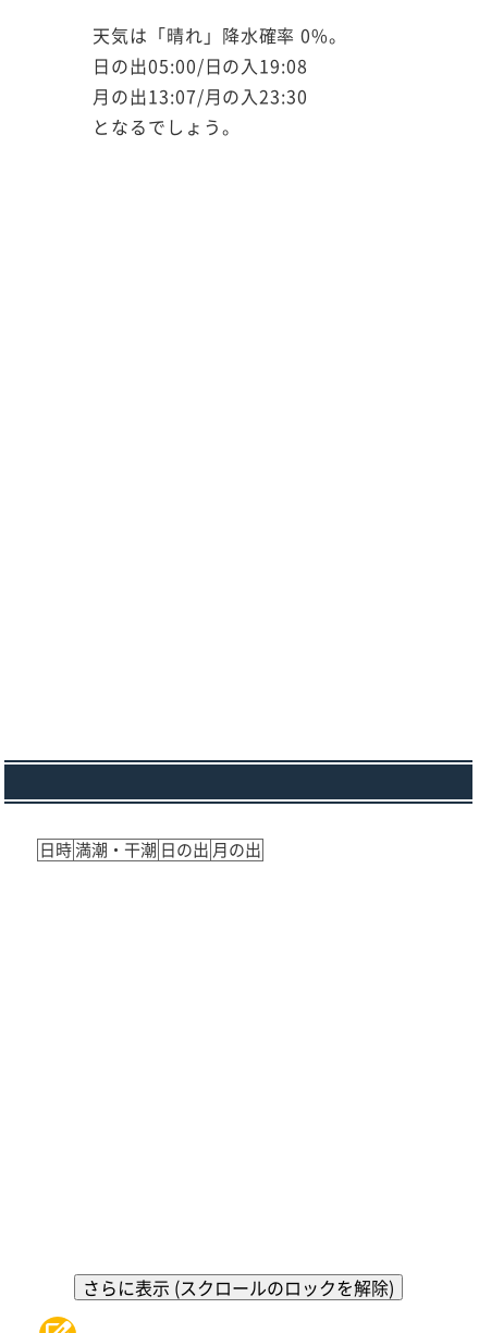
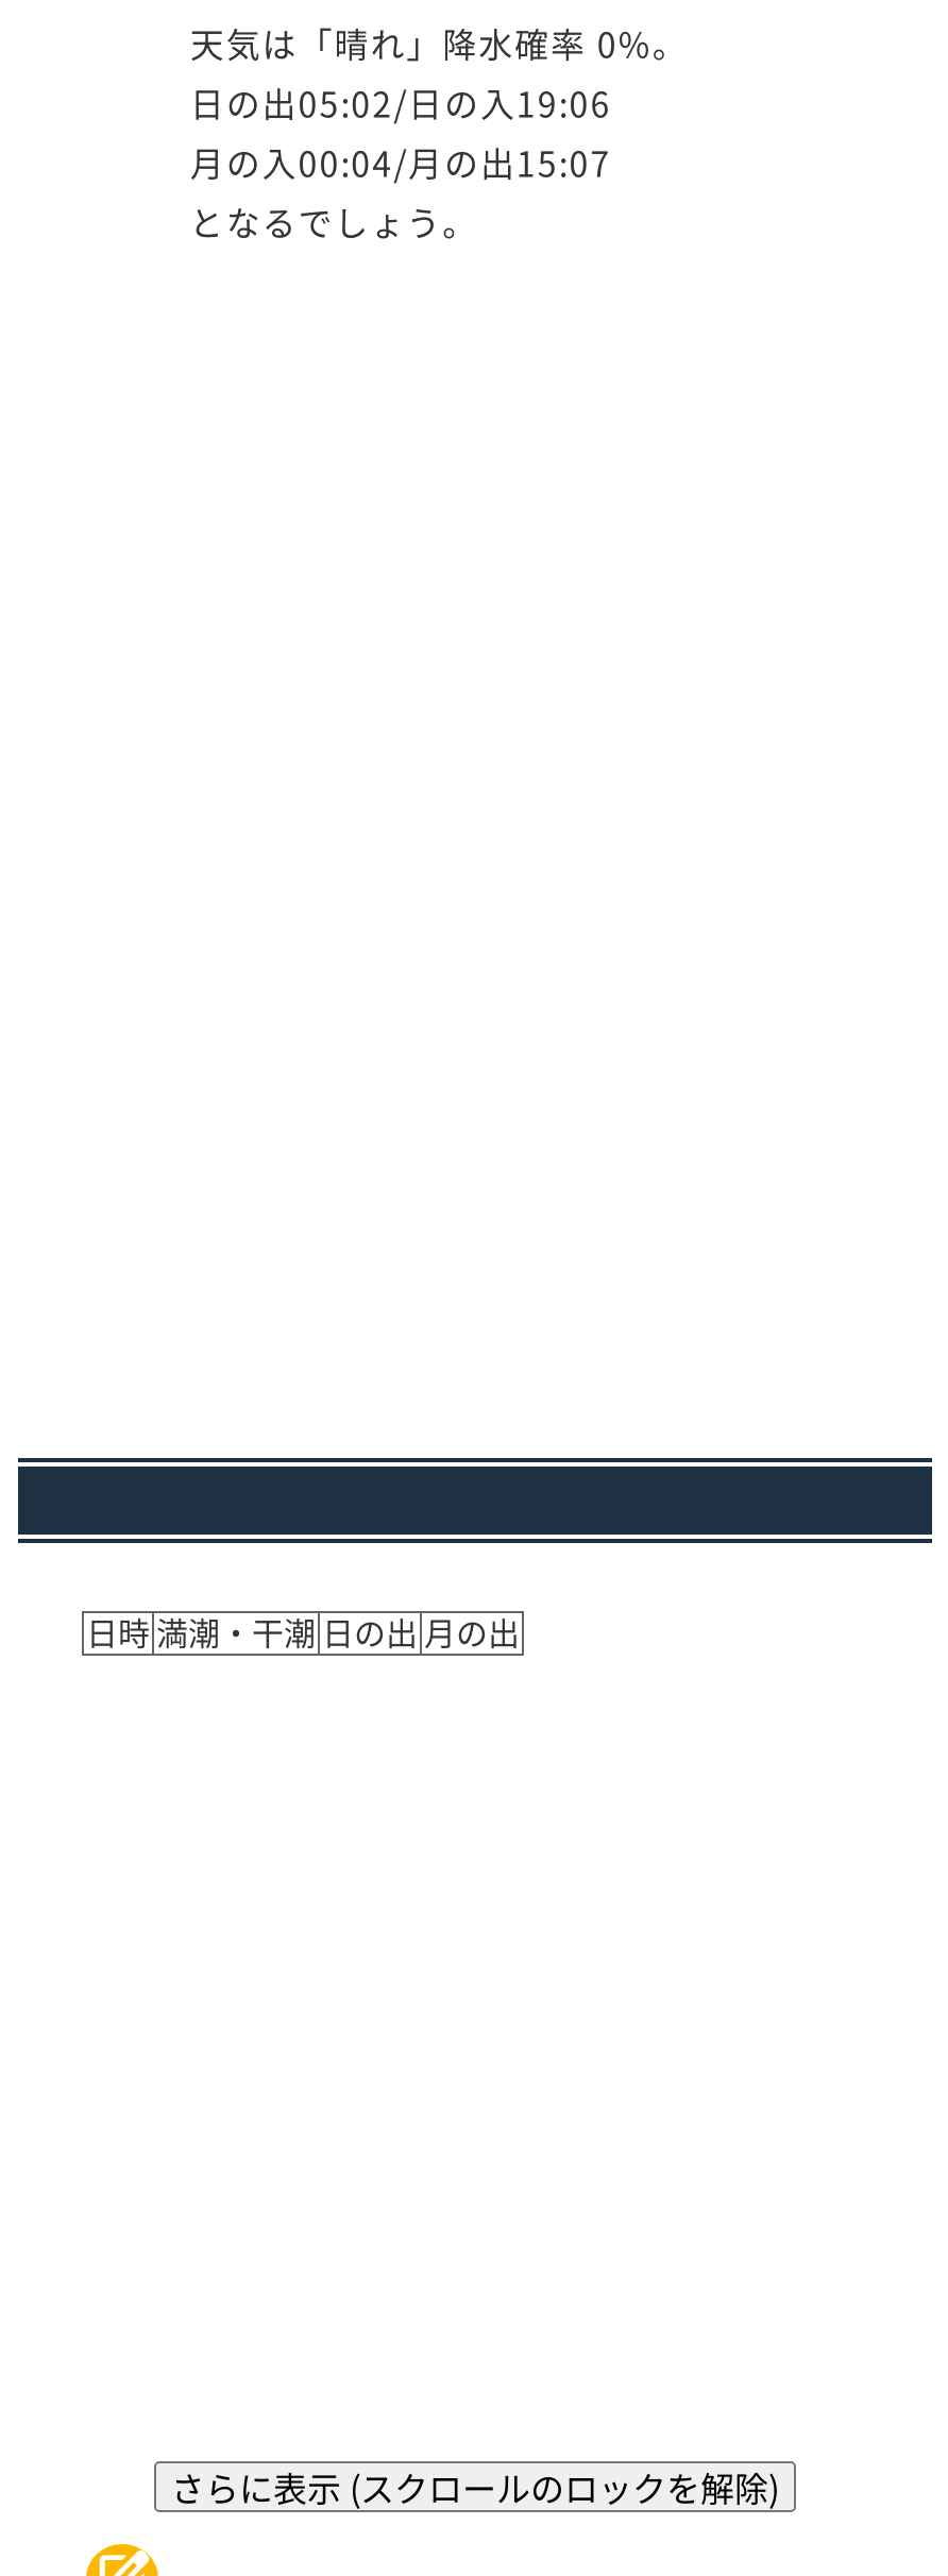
[92,52,308,78] 日の出05:00/日の入19:08 -> [190,76,612,127] 日の出05:02/日の入19:06
[92,83,308,109] 月の出13:07/月の入23:30 -> [190,136,612,187] 月の入00:04/月の出15:07

